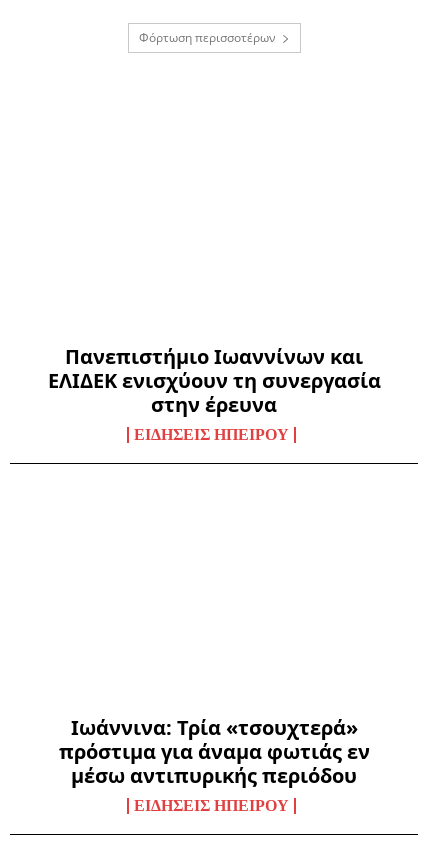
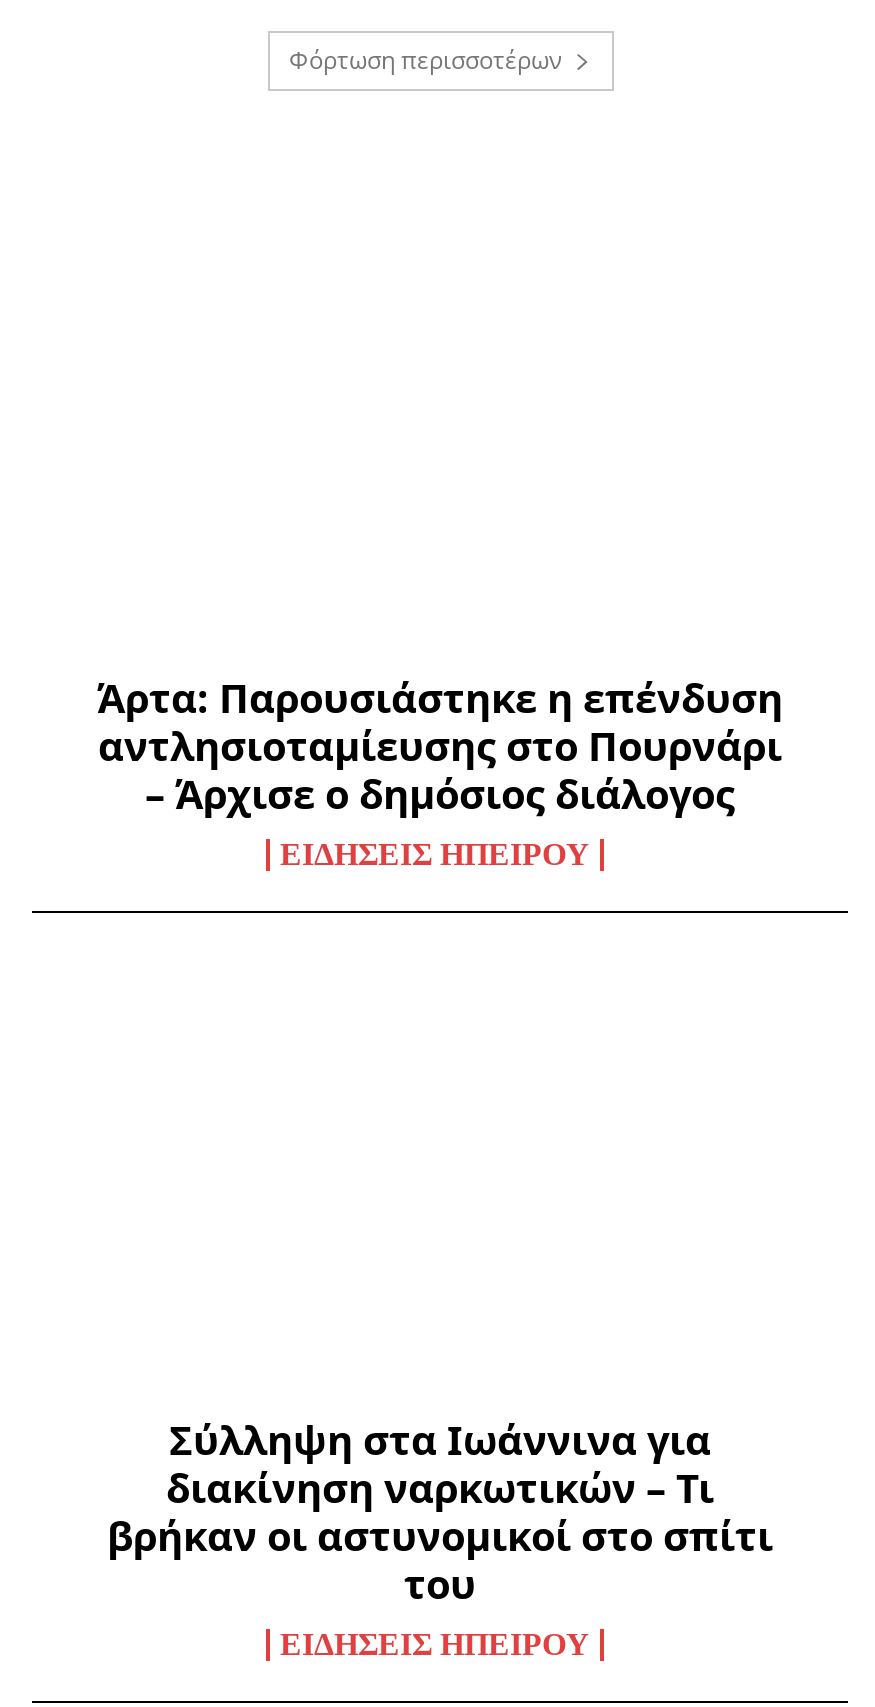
[47,343,380,418] Πανεπιστήμιο Ιωαννίνων και | ΕΛΙΔΕΚ ενισχύουν τη συνεργασία | στην έρευνα -> [97,671,783,821] Άρτα: Παρουσιάστηκε η επένδυση | αντλησιοταμίευσης στο Πουρνάρι | – Άρχισε ο δημόσιος διάλογος
[58,714,369,789] Ιωάννινα: Τρία «τσουχτερά» | πρόστιμα για άναμα φωτιάς εν | μέσω αντιπυρικής περιόδου -> [107,1413,773,1611] Σύλληψη στα Ιωάννινα για | διακίνηση ναρκωτικών – Τι | βρήκαν οι αστυνομικοί στο σπίτι | του

